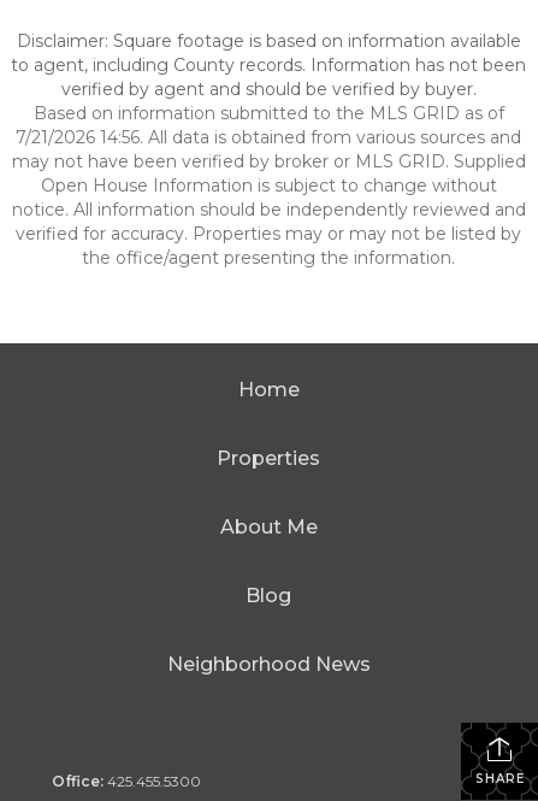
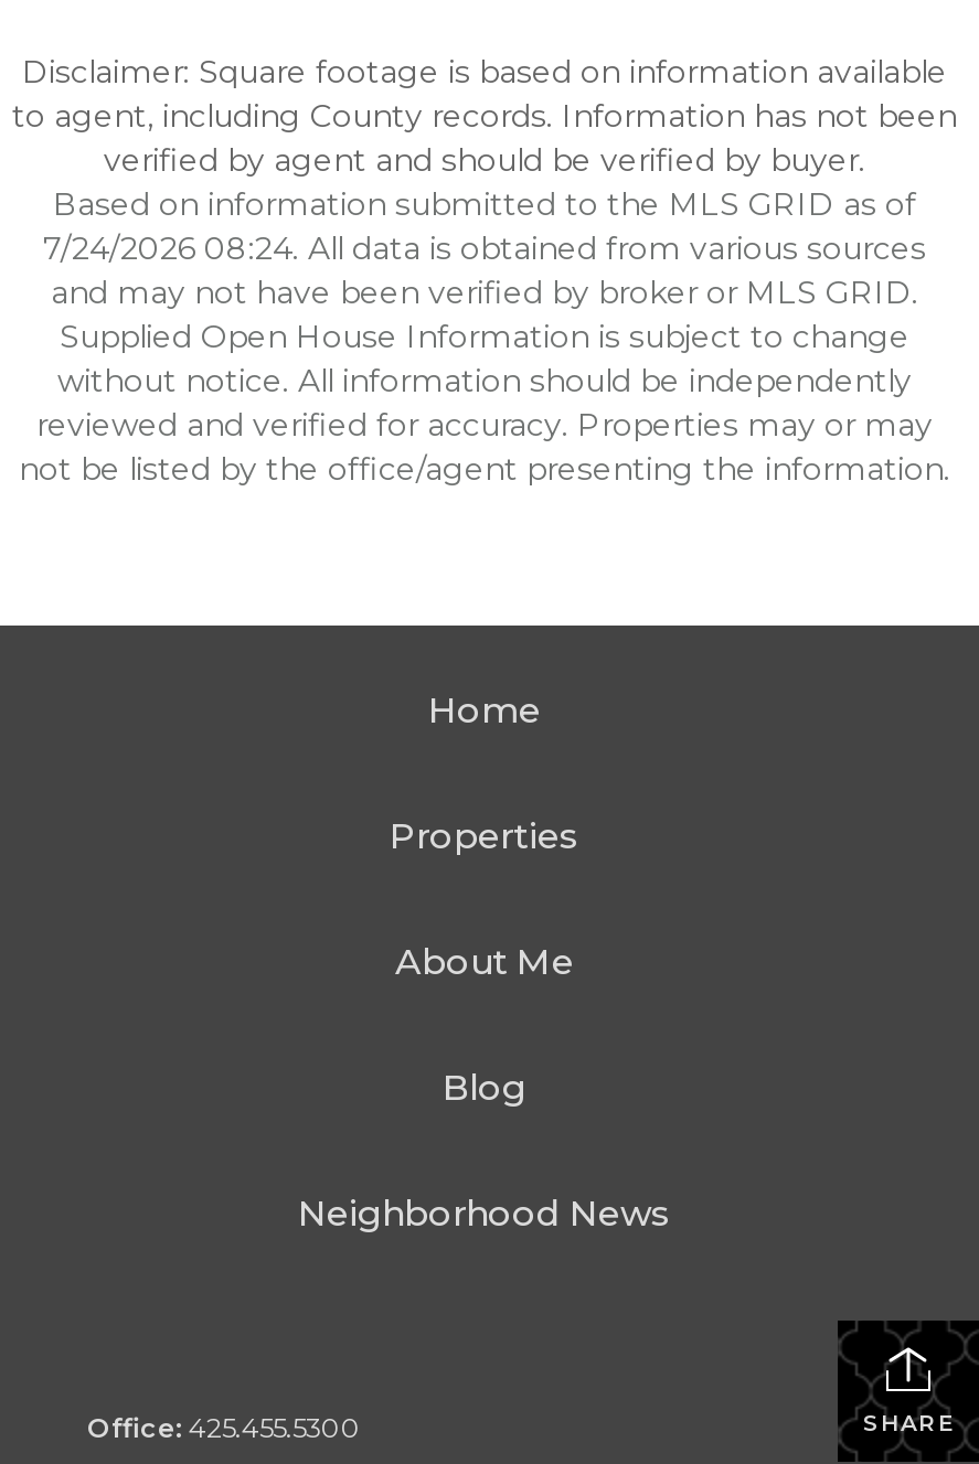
[11,126,525,269] 7/21/2026 14:56. All data is obtained from various sources and | may not have been verified by broker or MLS GRID. Supplied | Open House Information is subject to change without | notice. All information should be independently reviewed and | verified for accuracy. Properties may or may not be listed by | the office/agent presenting the information. -> [19,228,950,489] 7/24/2026 08:24. All data is obtained from various sources | and may not have been verified by broker or MLS GRID. | Supplied Open House Information is subject to change | without notice. All information should be independently | reviewed and verified for accuracy. Properties may or may | not be listed by the office/agent presenting the information.

